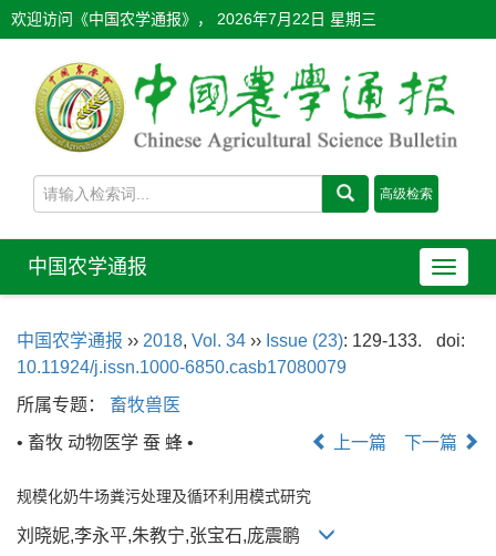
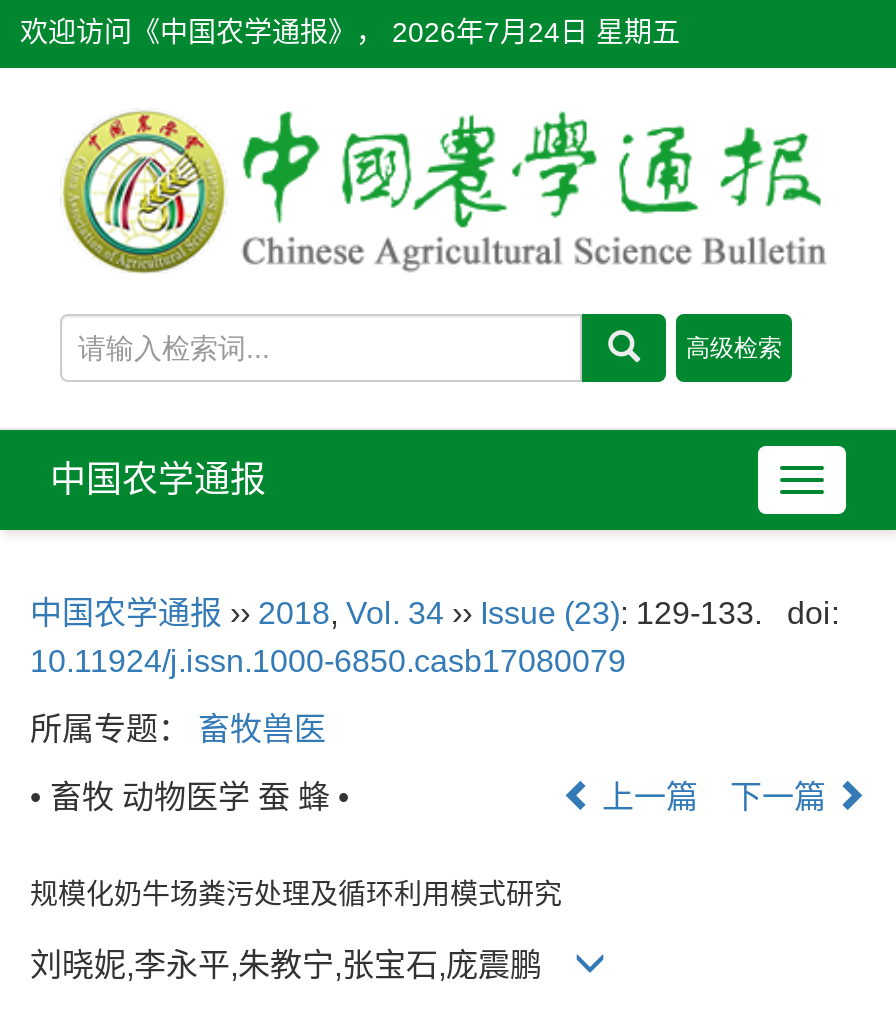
[11,10,376,28] 欢迎访问《中国农学通报》，2026年7月22日 星期三 -> [20,16,680,48] 欢迎访问《中国农学通报》，2026年7月24日 星期五

